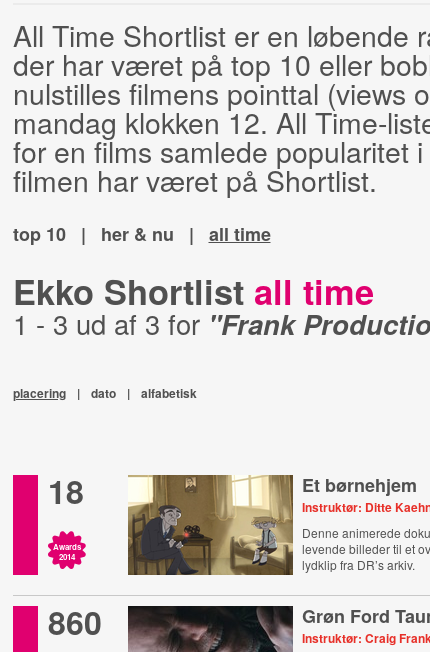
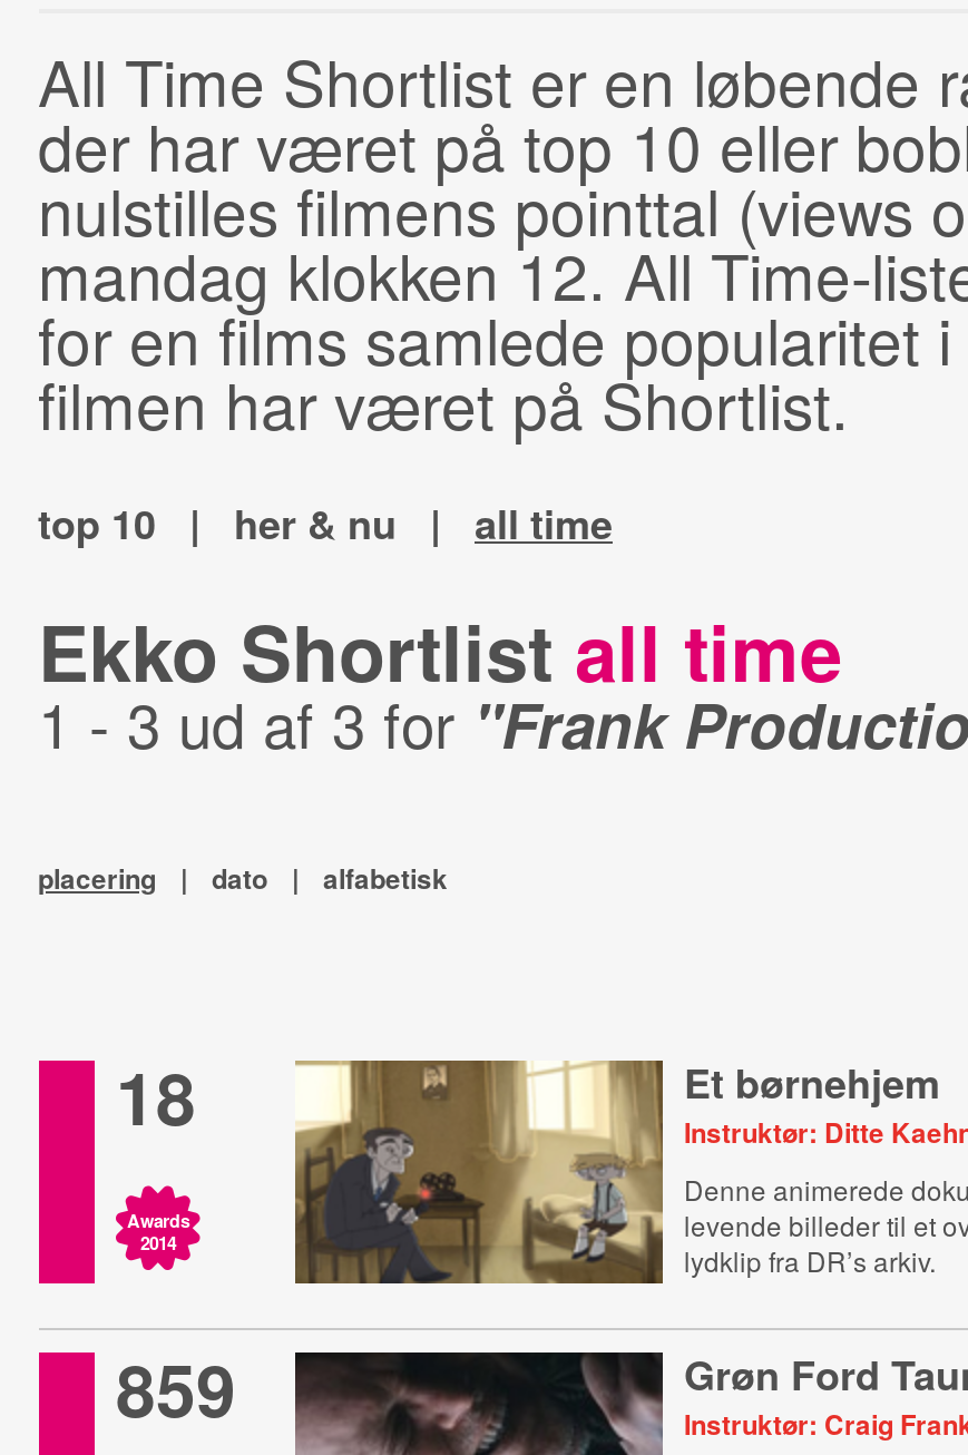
[47,599,101,645] 860 -> [116,1337,236,1439] 859

